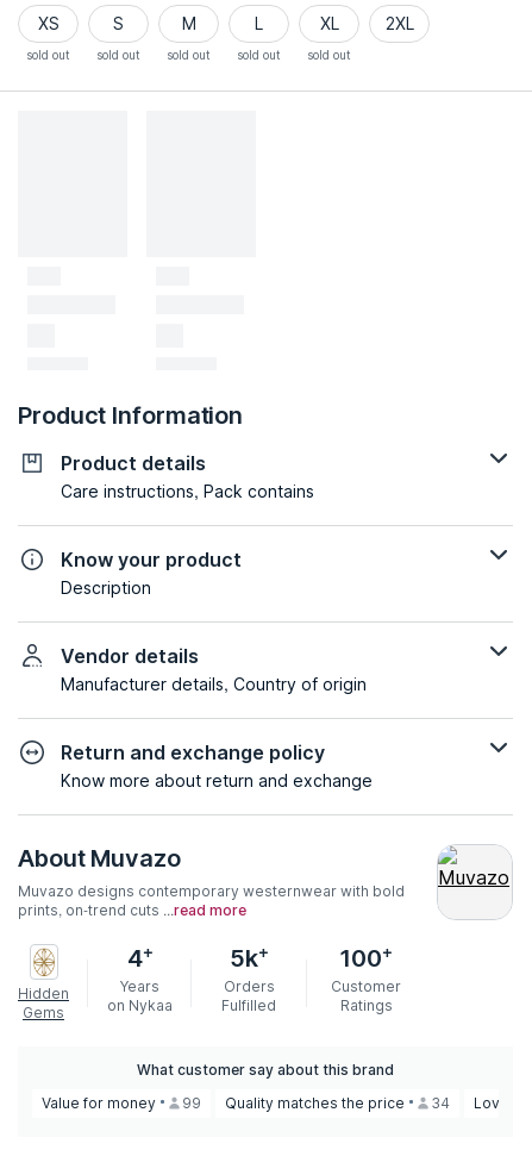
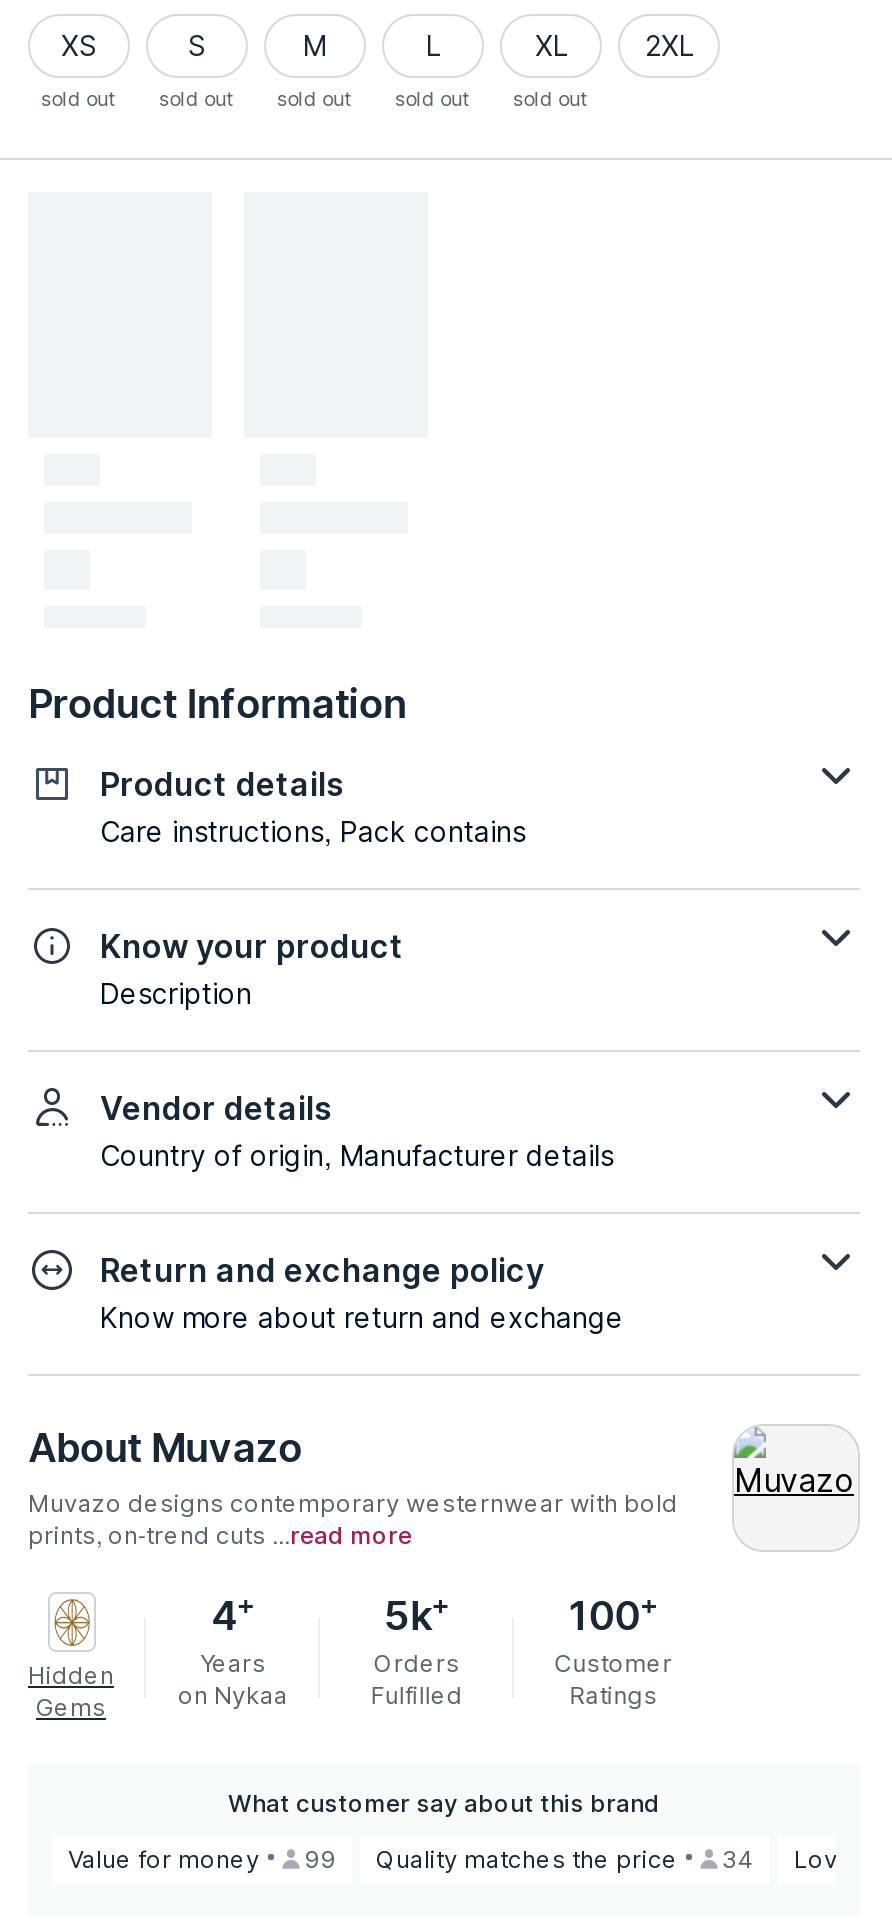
[61,674,367,694] Manufacturer details, Country of origin -> [100,1137,614,1171] Country of origin, Manufacturer details

